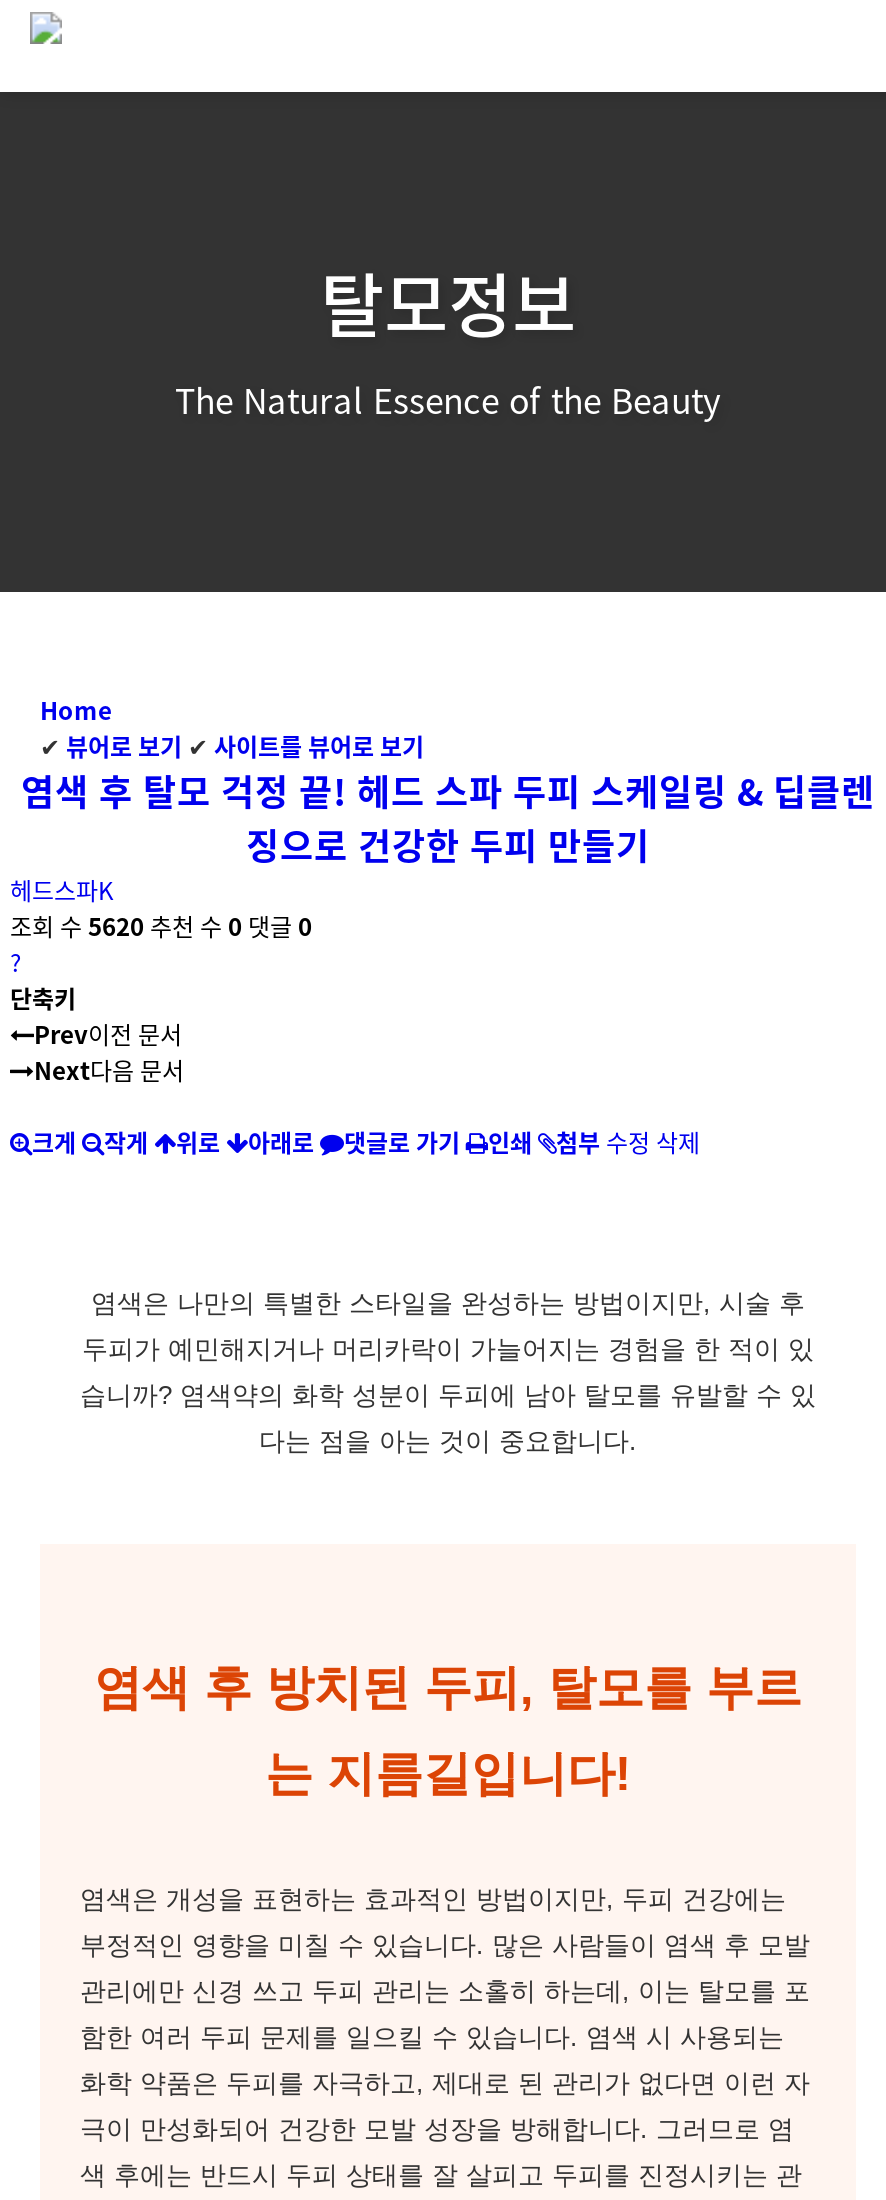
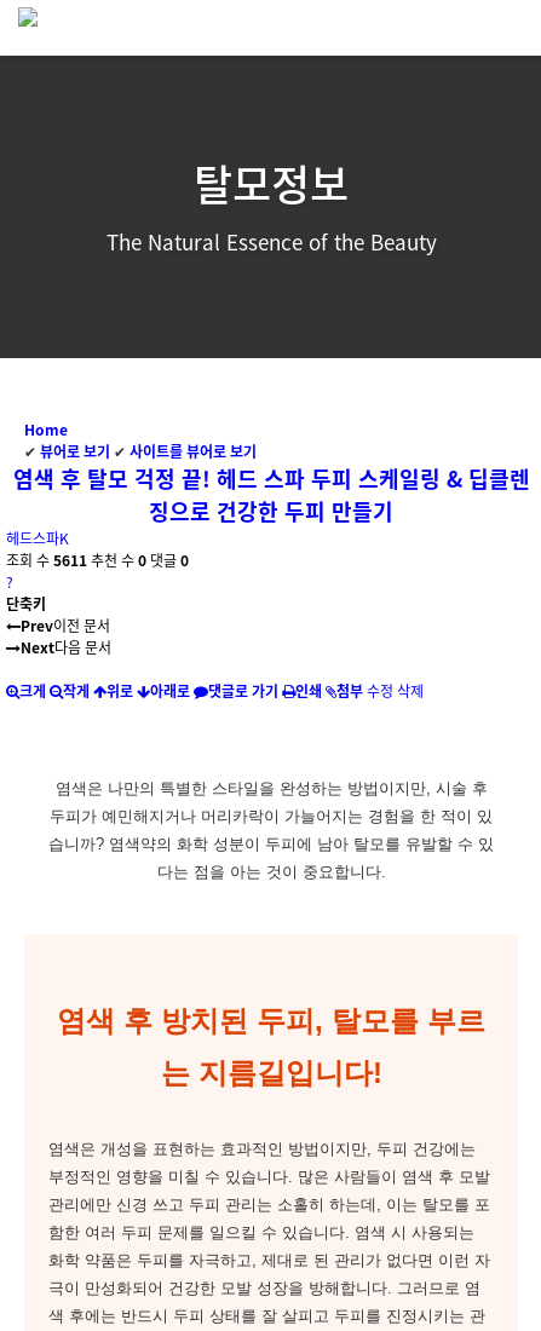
[10,908,312,944] 조회 수 5620 추천 수 0 댓글 0 -> [6,549,189,571] 조회 수 5611 추천 수 0 댓글 0

